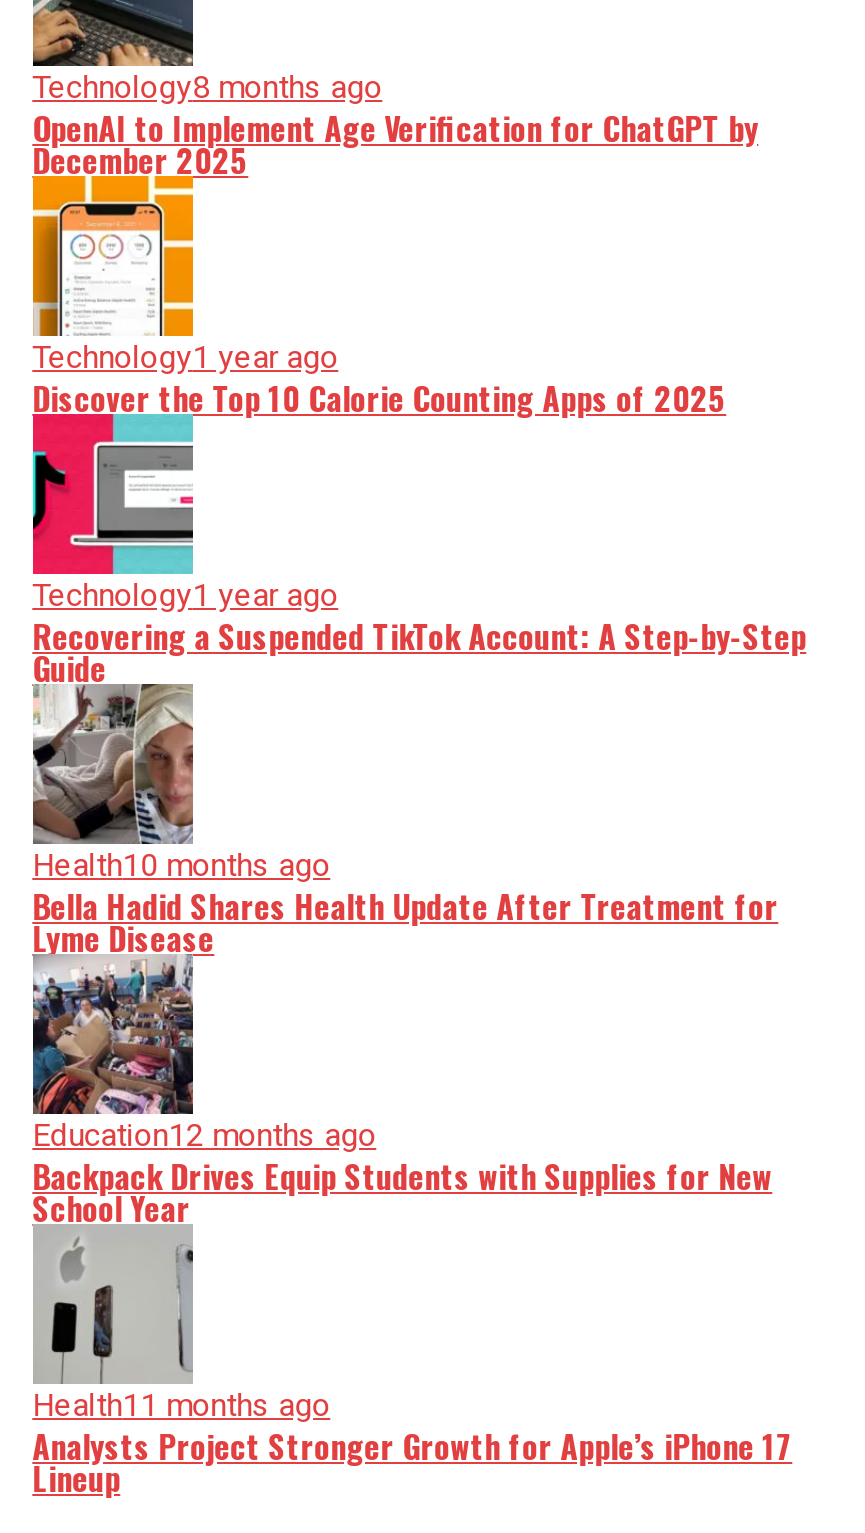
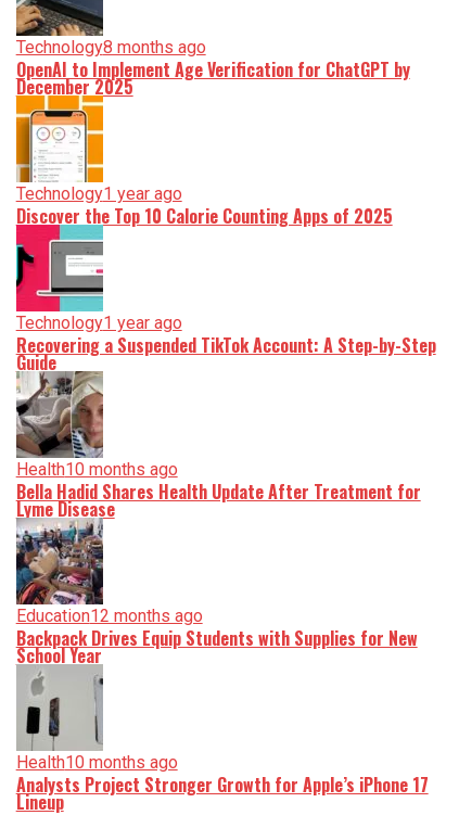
[32,1386,330,1424] Health11 months ago -> [16,752,178,773] Health10 months ago

